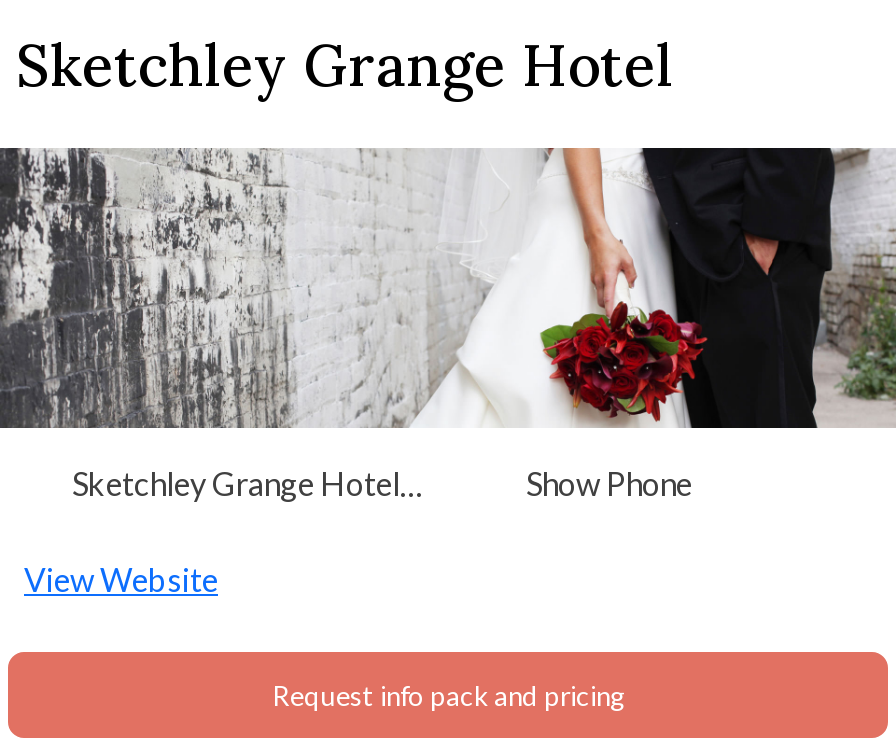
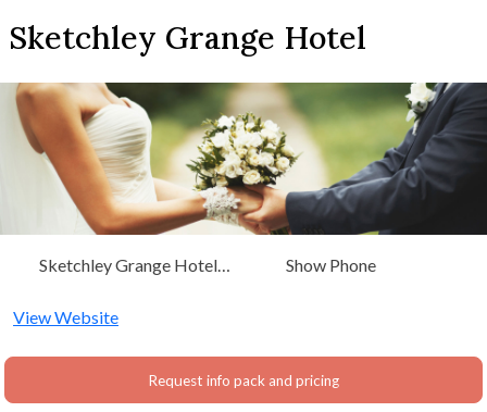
[6,146,890,430] [image] -> [3,82,484,236] [image]

